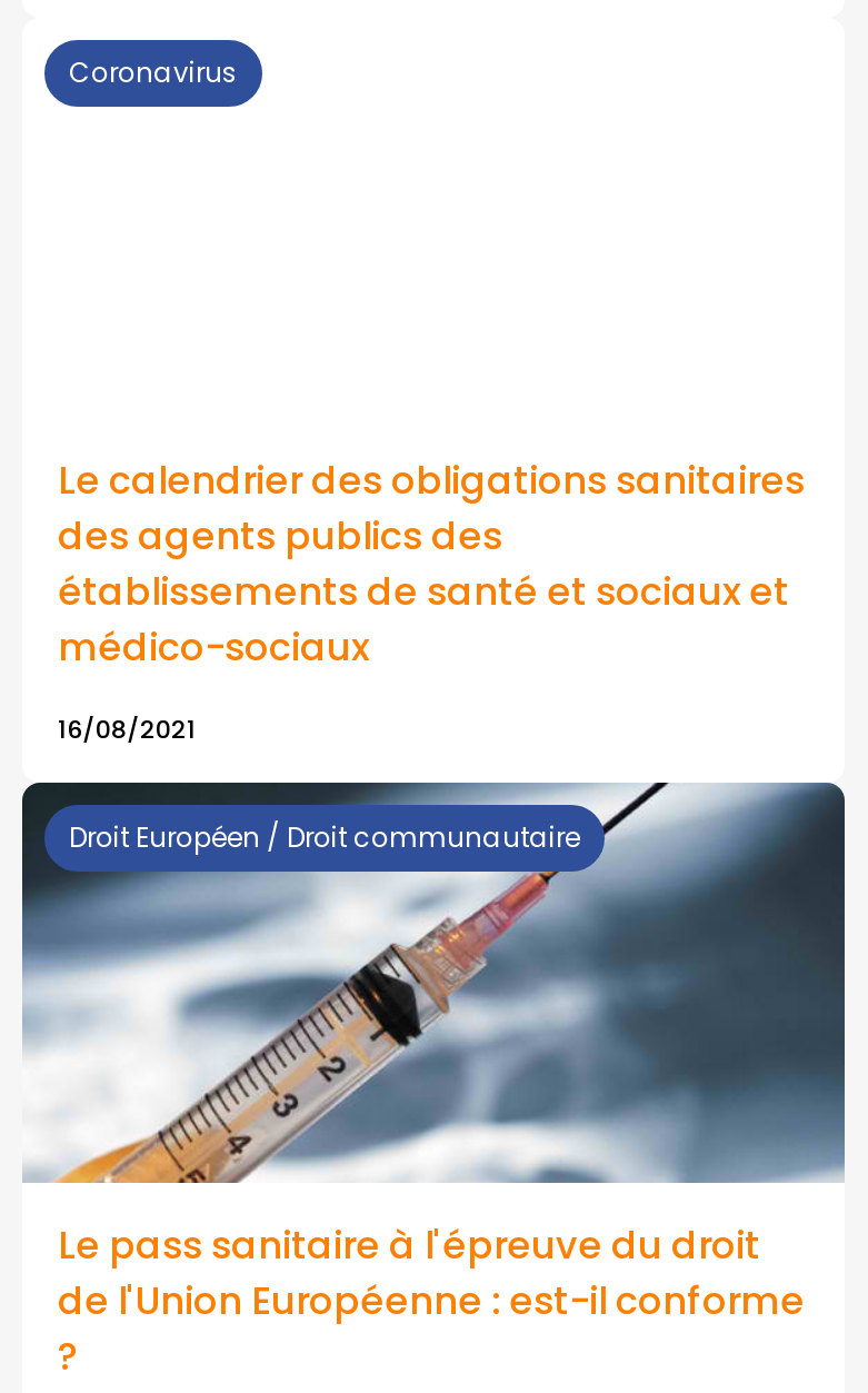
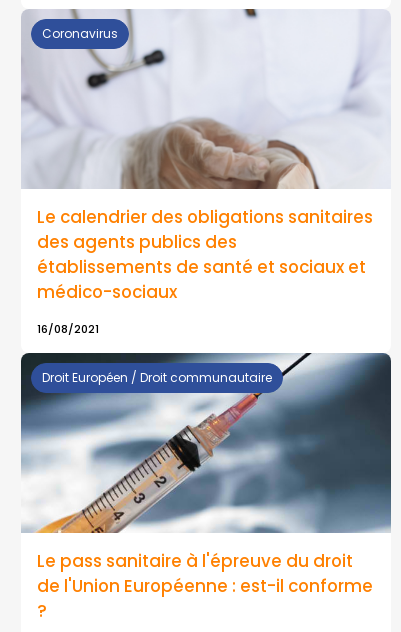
none -> [21,8,390,190] [image]

